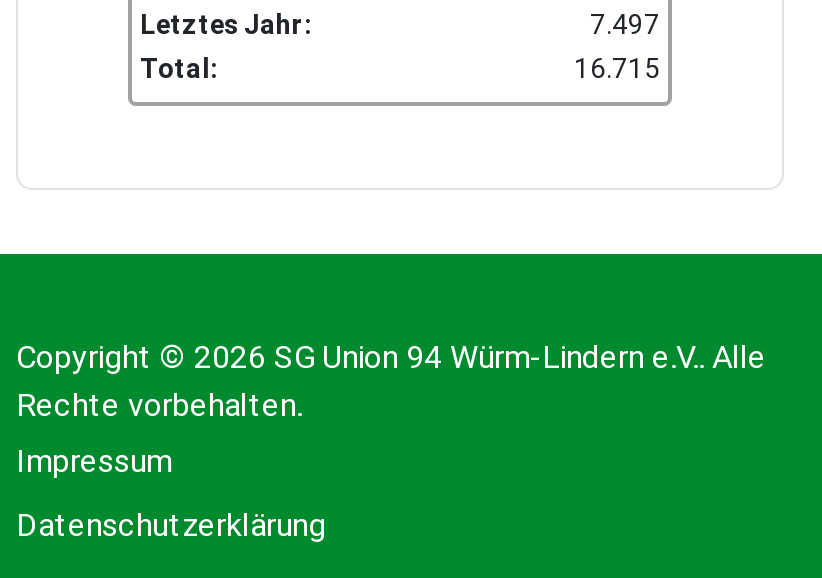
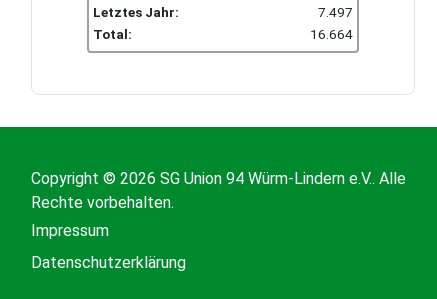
[574,51,660,83] 16.715 -> [310,25,353,41] 16.664

